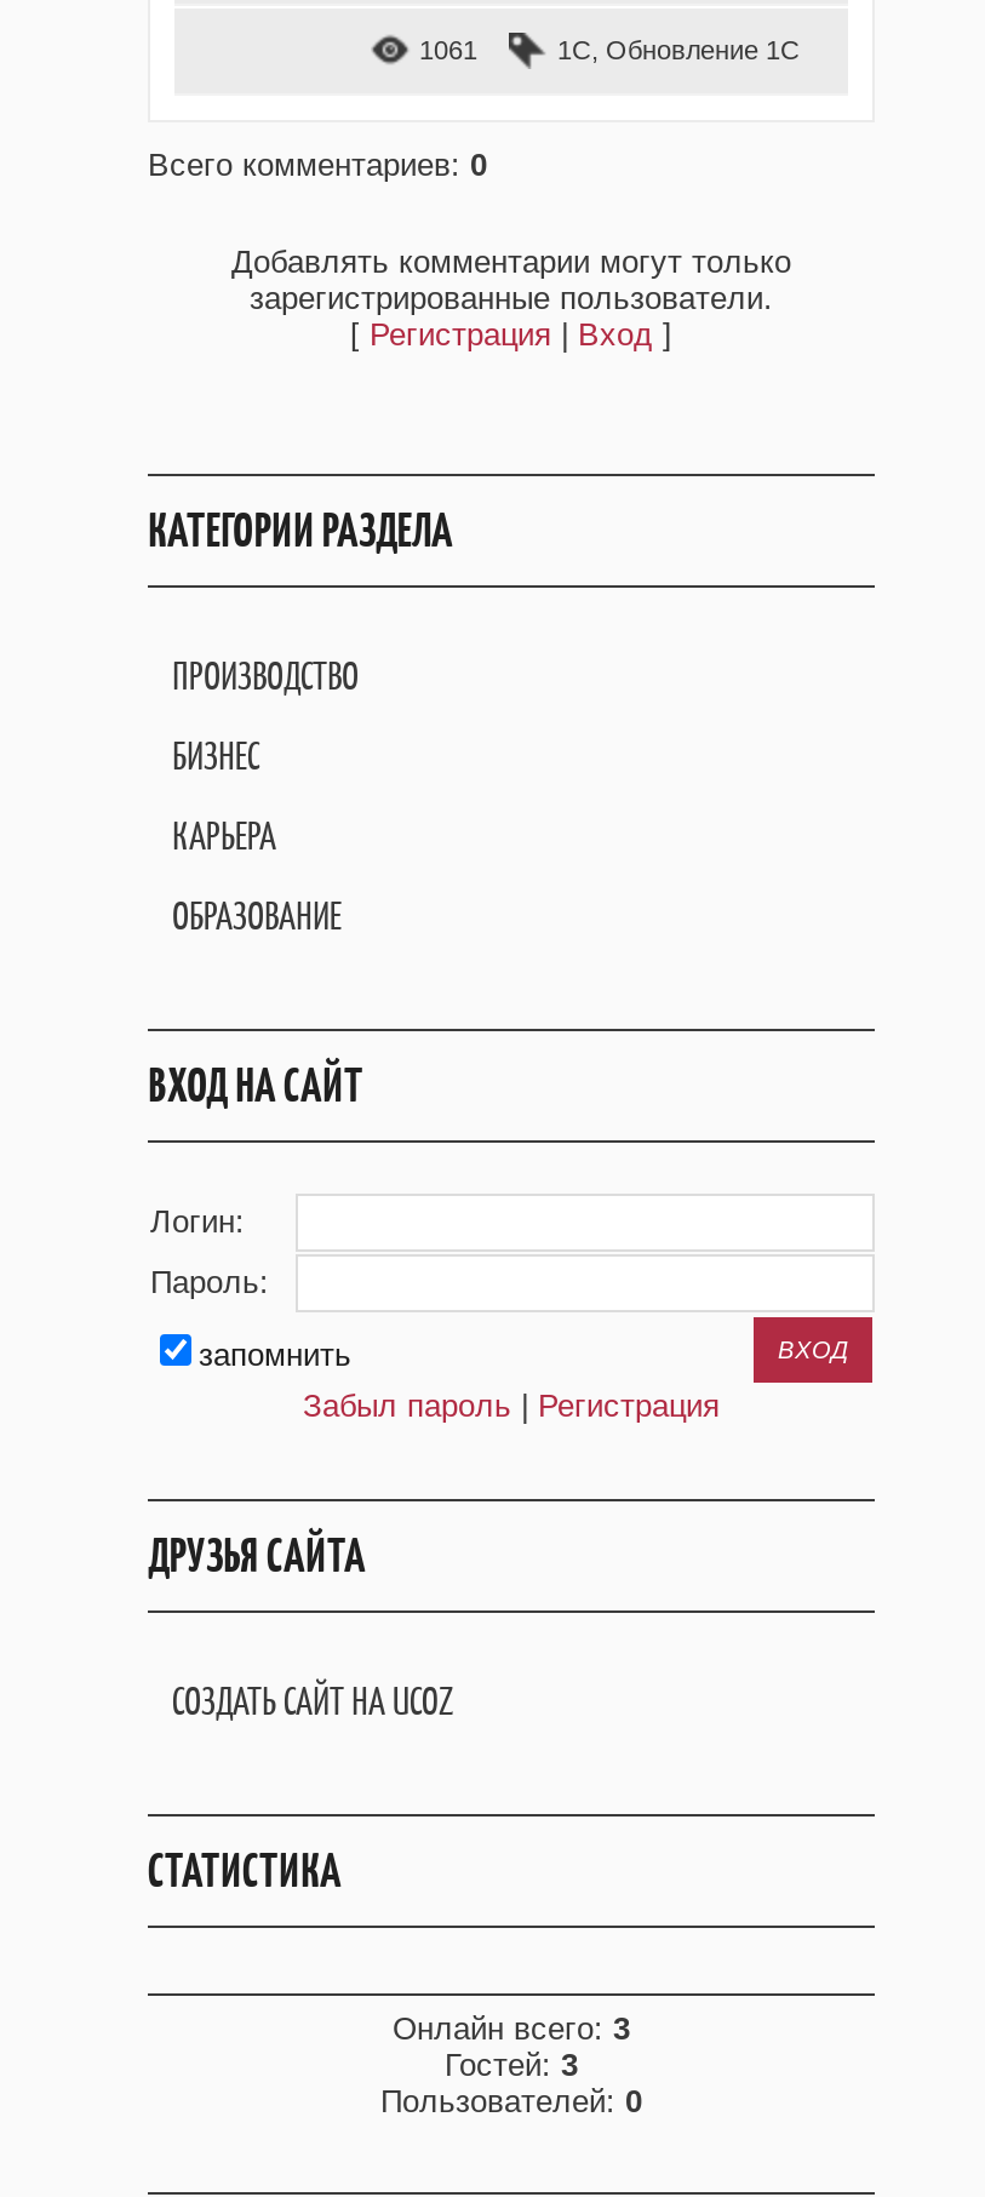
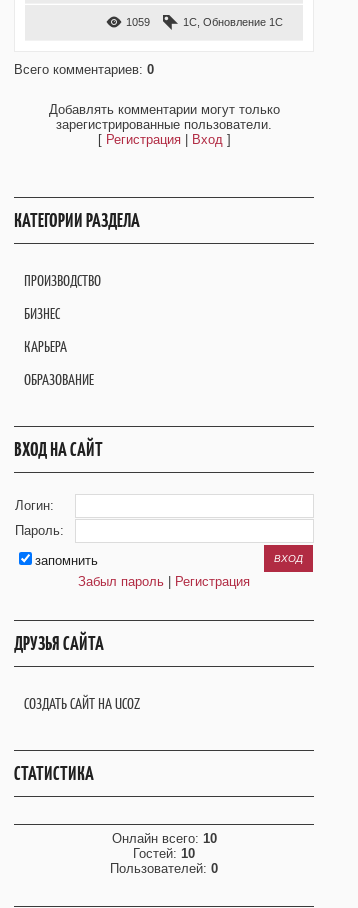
[419,35,477,64] 1061 -> [126,16,150,28] 1059
[393,2010,630,2047] Онлайн всего: 3 -> [111,831,216,846] Онлайн всего: 10
[445,2047,578,2083] Гостей: 3 -> [133,846,195,861] Гостей: 10

